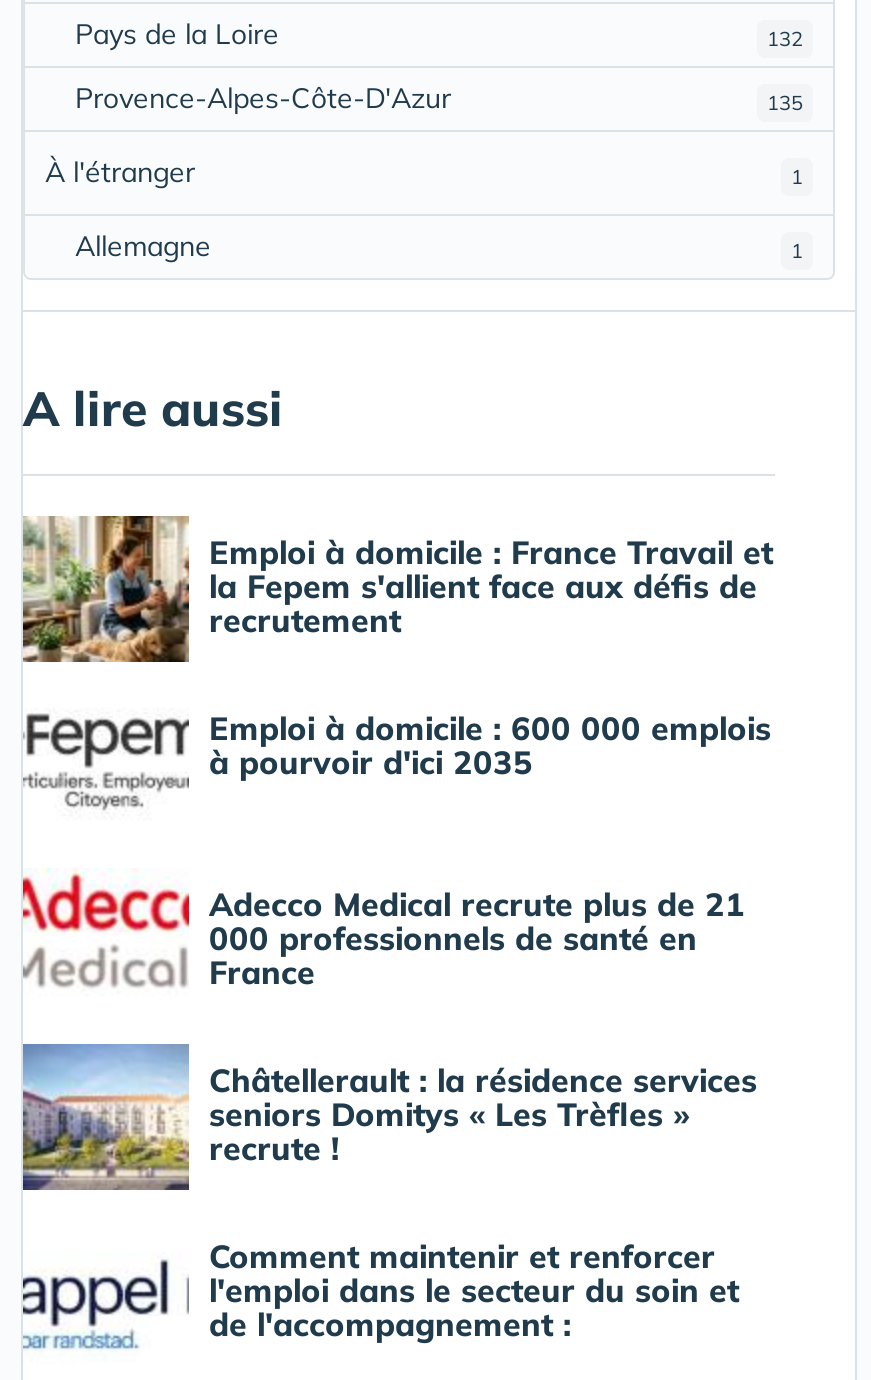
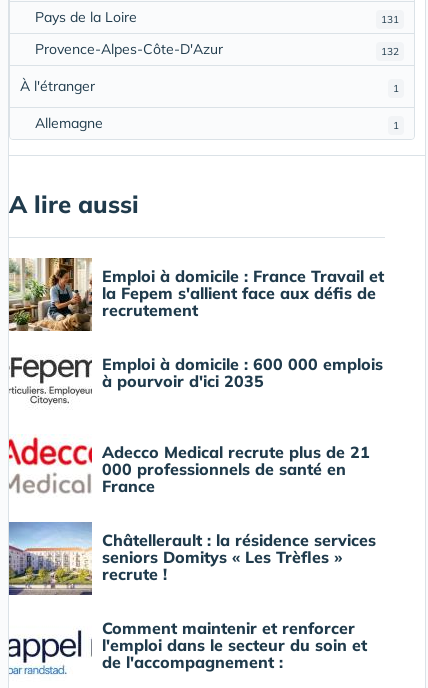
[767,25,803,51] 132 -> [381,13,399,26] 131
[767,89,803,115] 135 -> [381,45,399,58] 132

